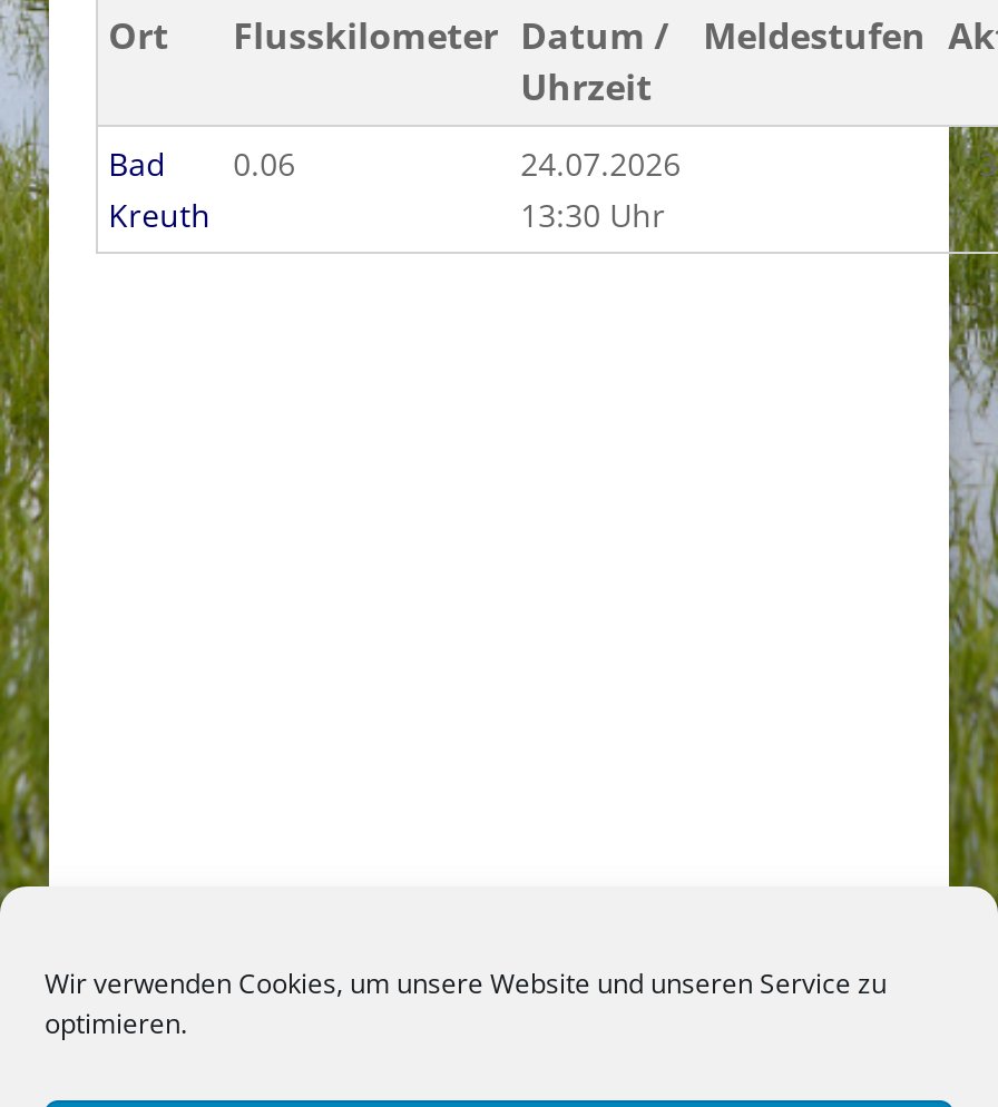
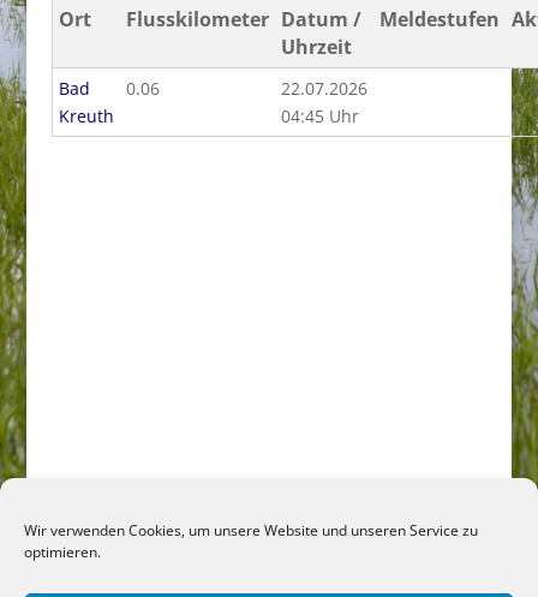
[520,143,681,185] 24.07.2026 -> [281,77,367,100] 22.07.2026
[520,194,665,236] 13:30 Uhr -> [281,105,359,127] 04:45 Uhr

